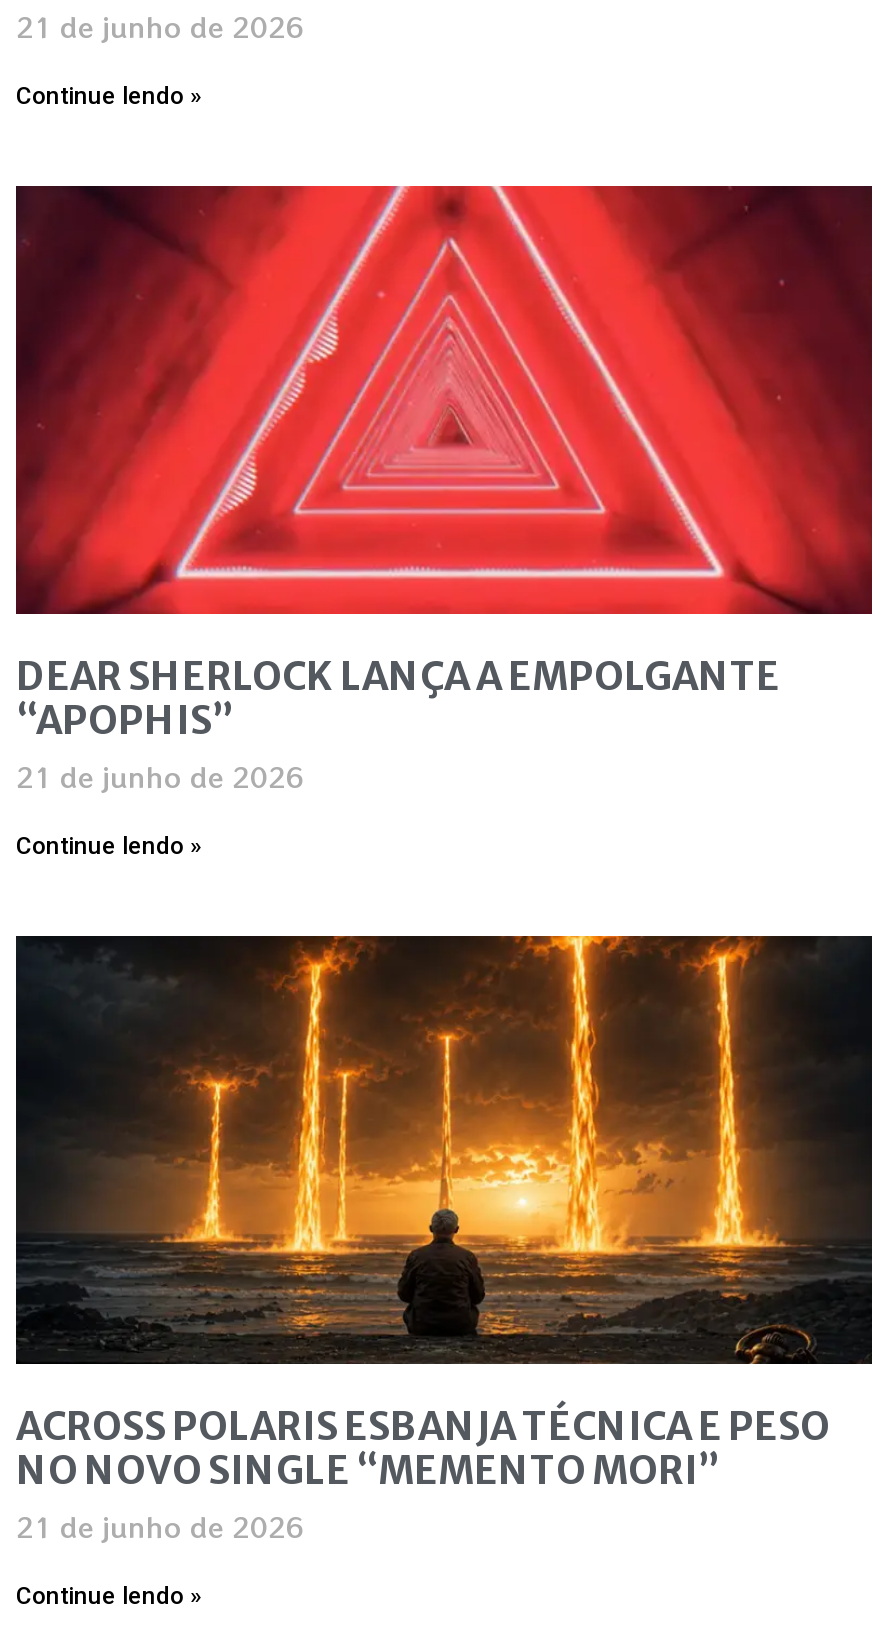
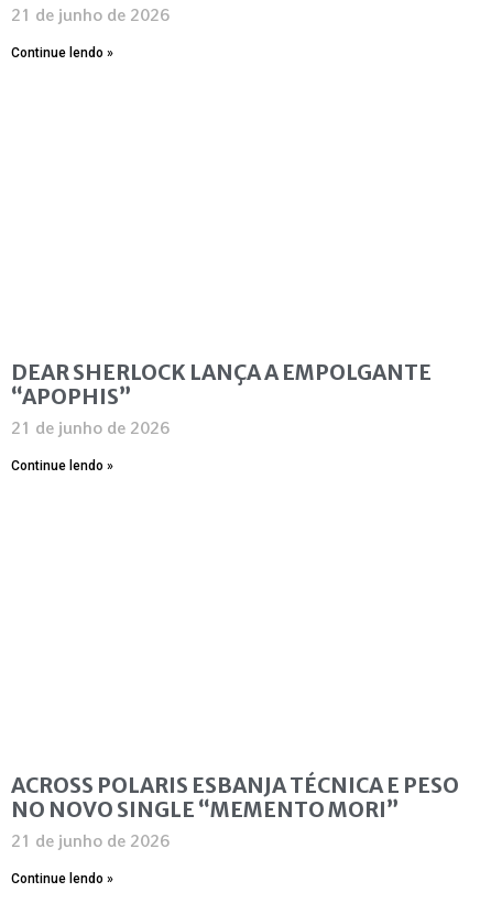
[14,184,874,616] [image] -> none
[14,934,874,1366] [image] -> none

